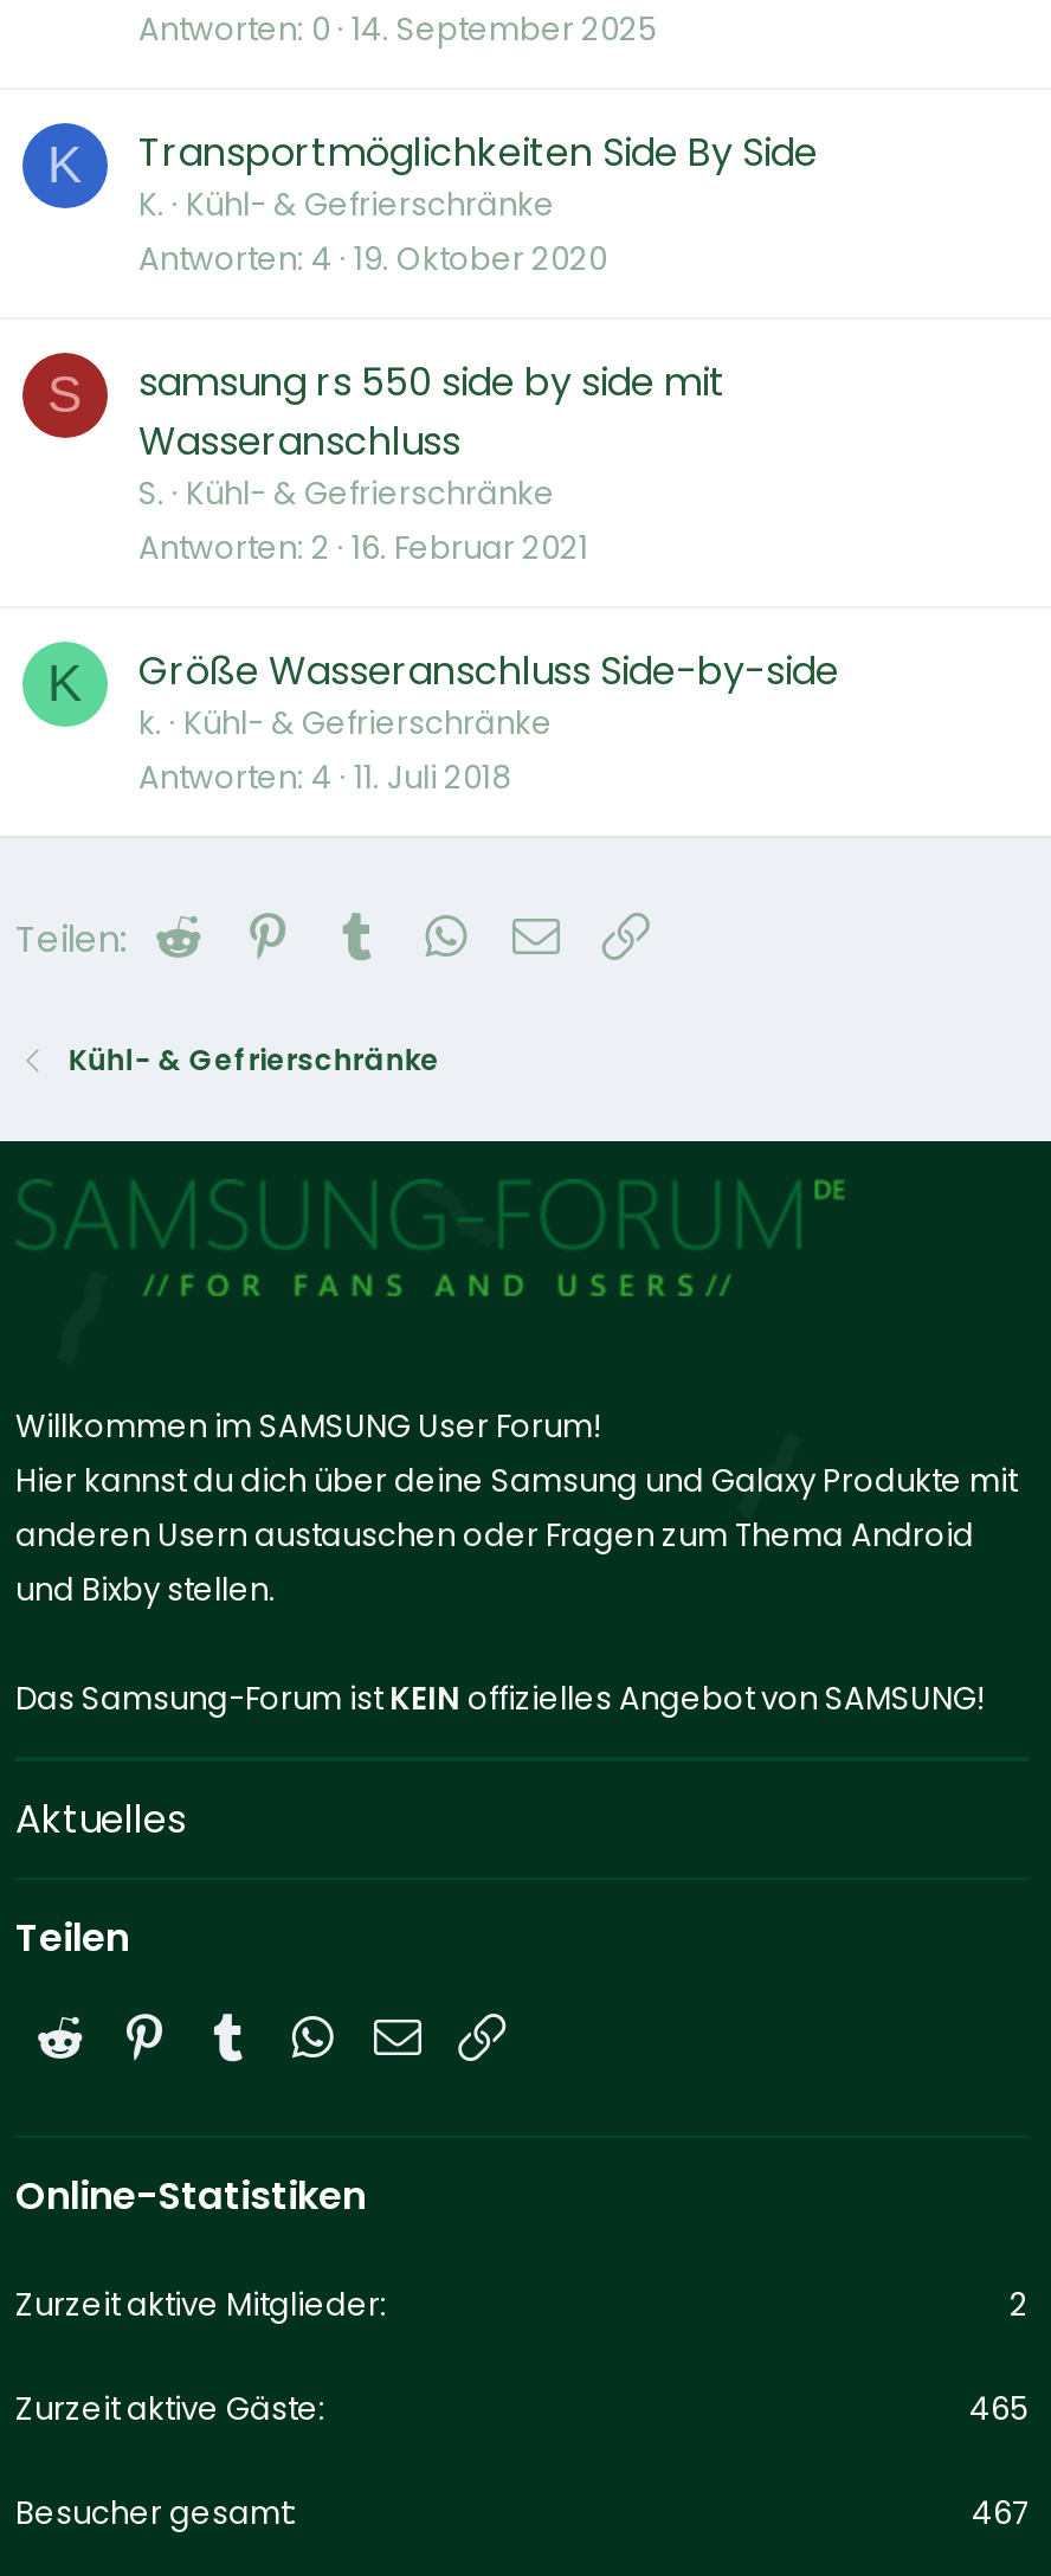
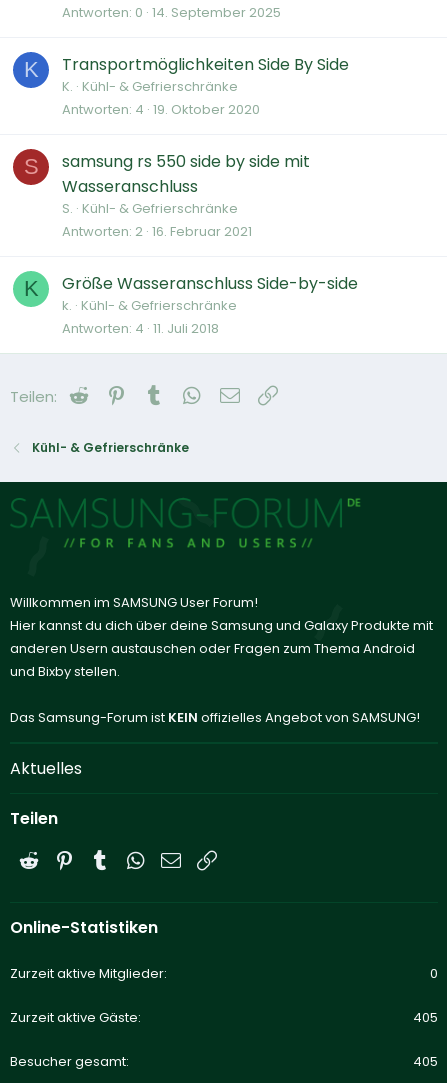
[1010,2282,1029,2327] 2 -> [430,964,438,983] 0
[969,2387,1029,2432] 465 -> [413,1008,438,1027] 405
[972,2491,1029,2536] 467 -> [413,1052,438,1071] 405

